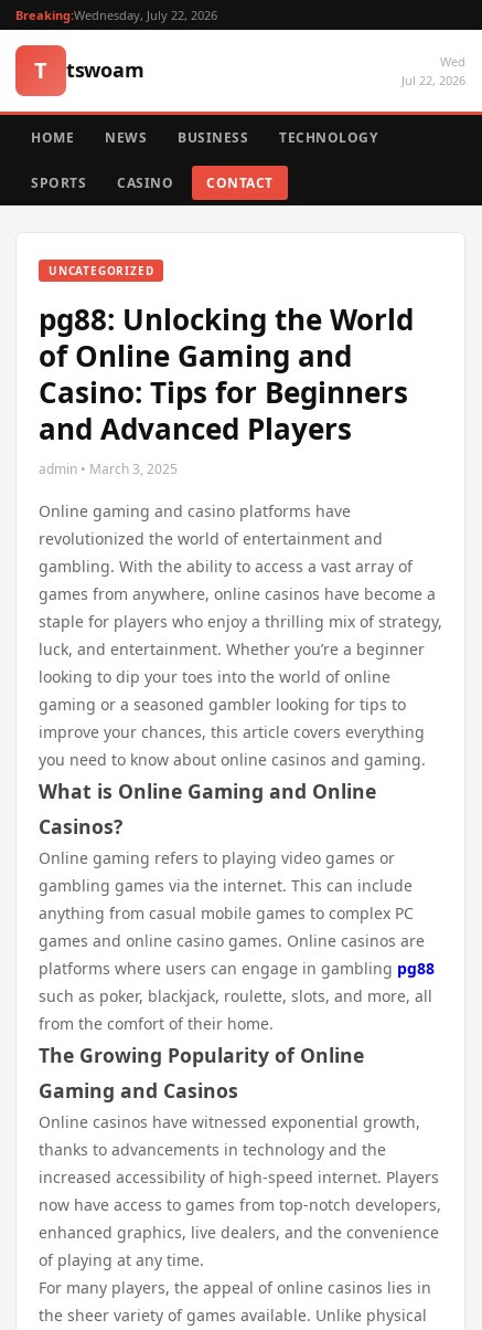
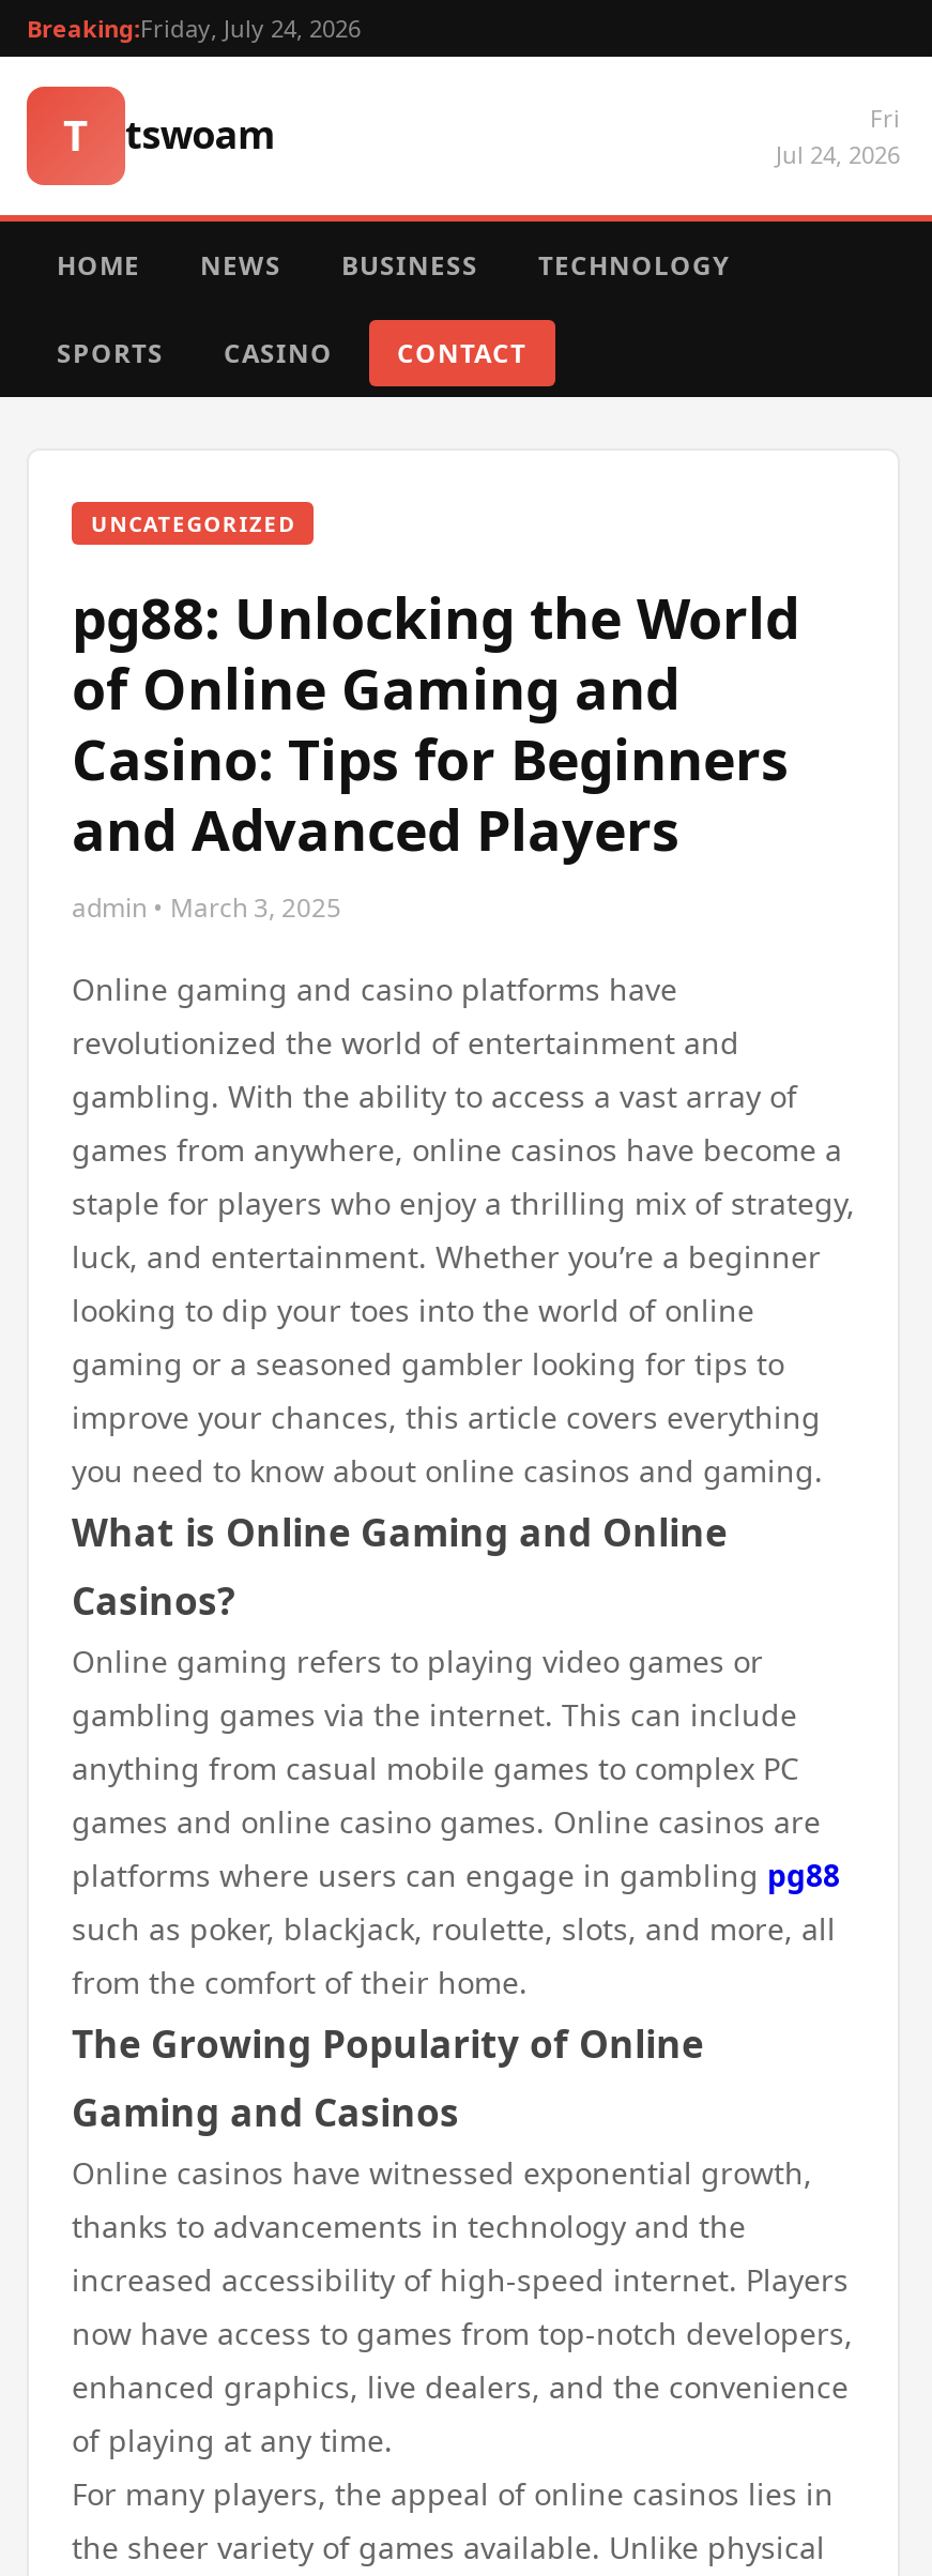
[15,7,217,23] Breaking:Wednesday, July 22, 2026 -> [27,12,361,44] Breaking:Friday, July 24, 2026
[401,53,465,88] Wed | Jul 22, 2026 -> [776,102,900,170] Fri | Jul 24, 2026

